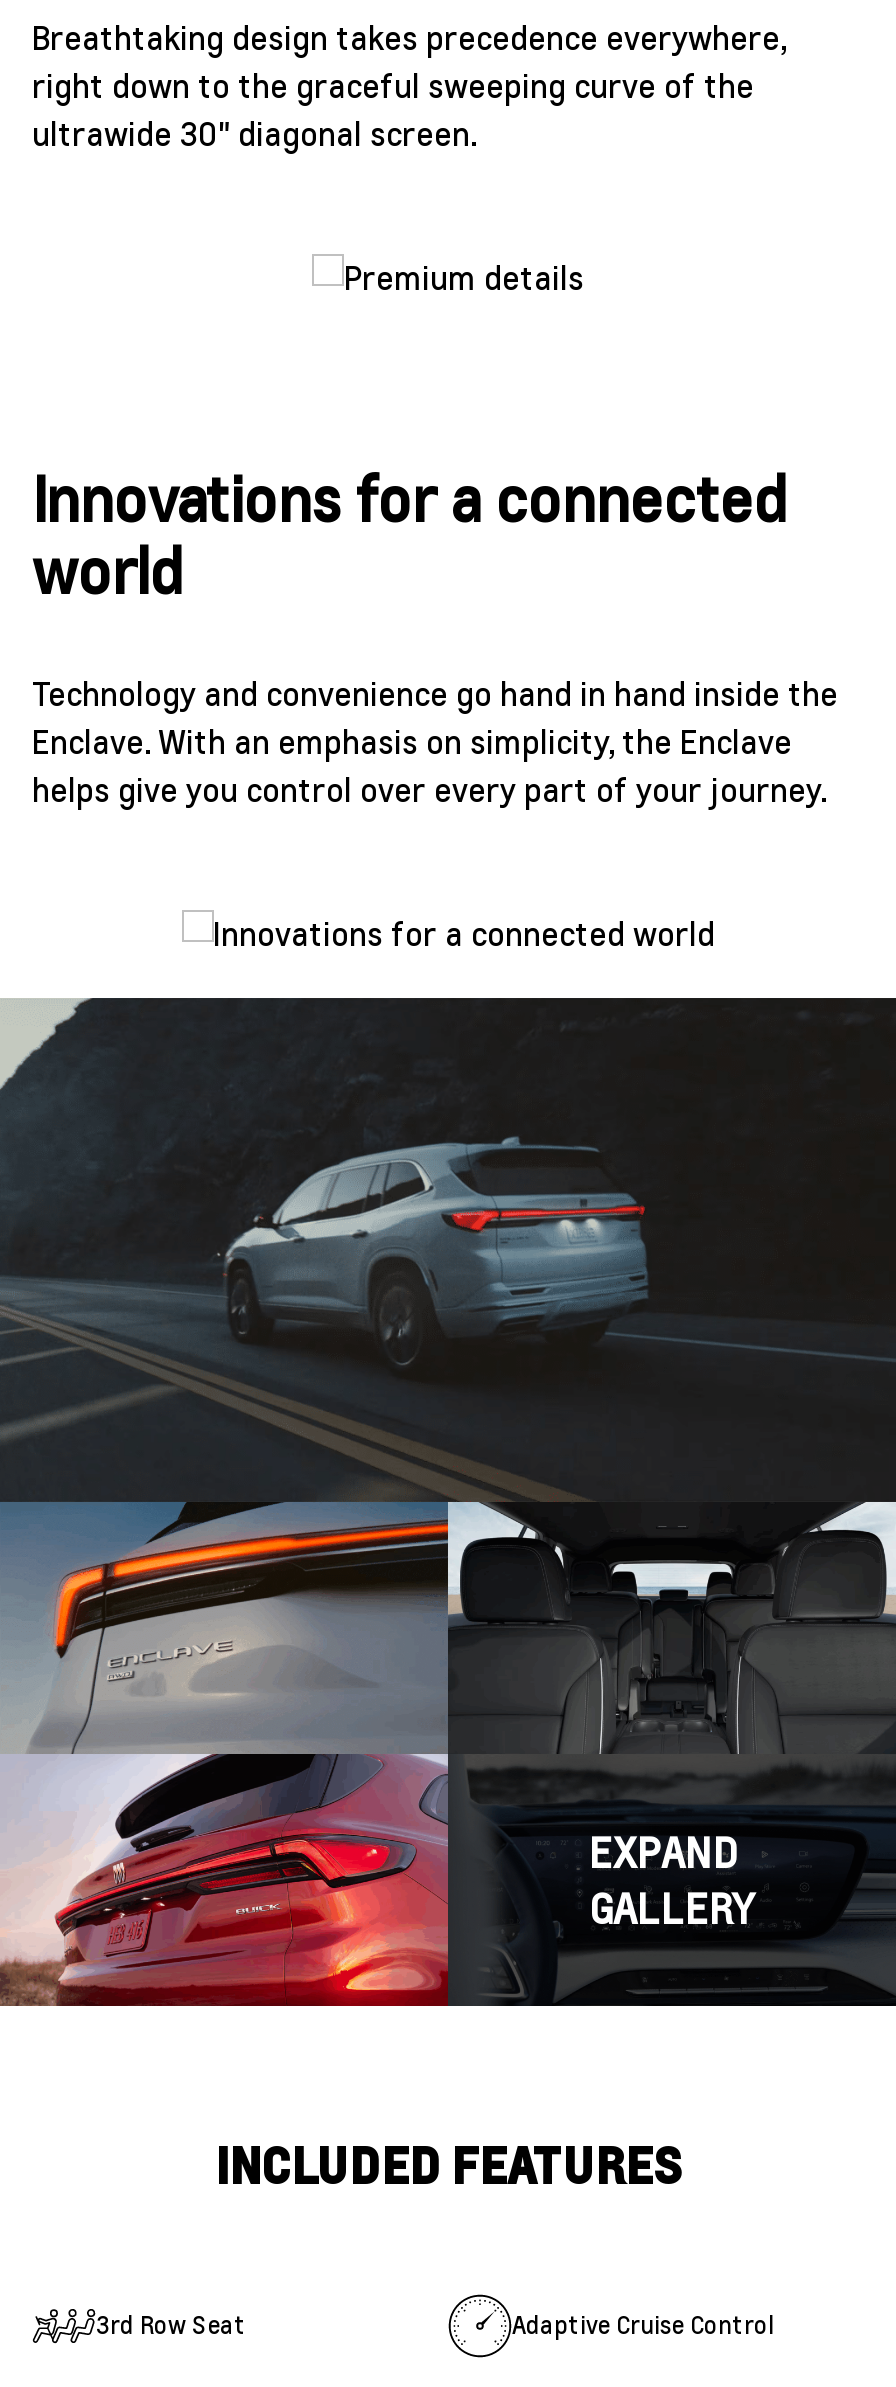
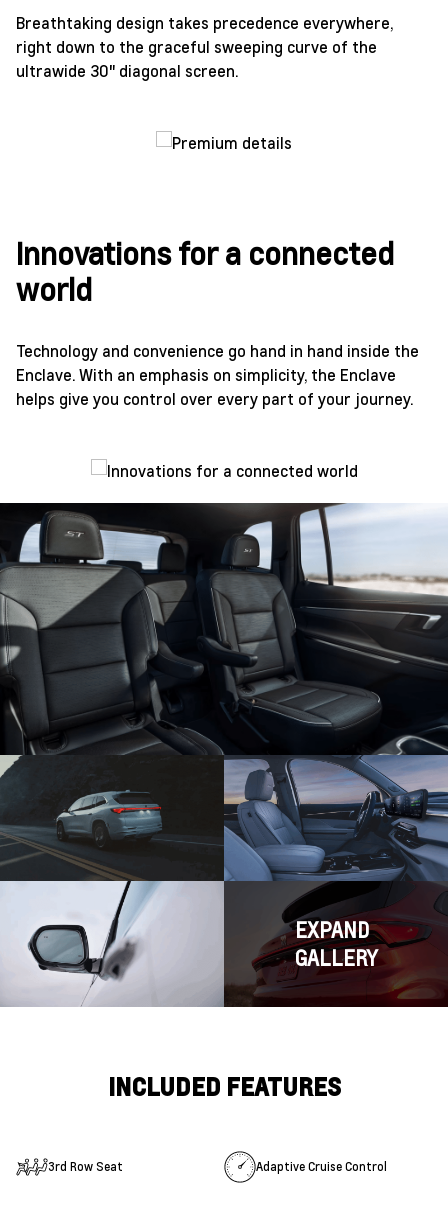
[6,996,890,2008] [image] -> [3,502,445,1007] [image]

